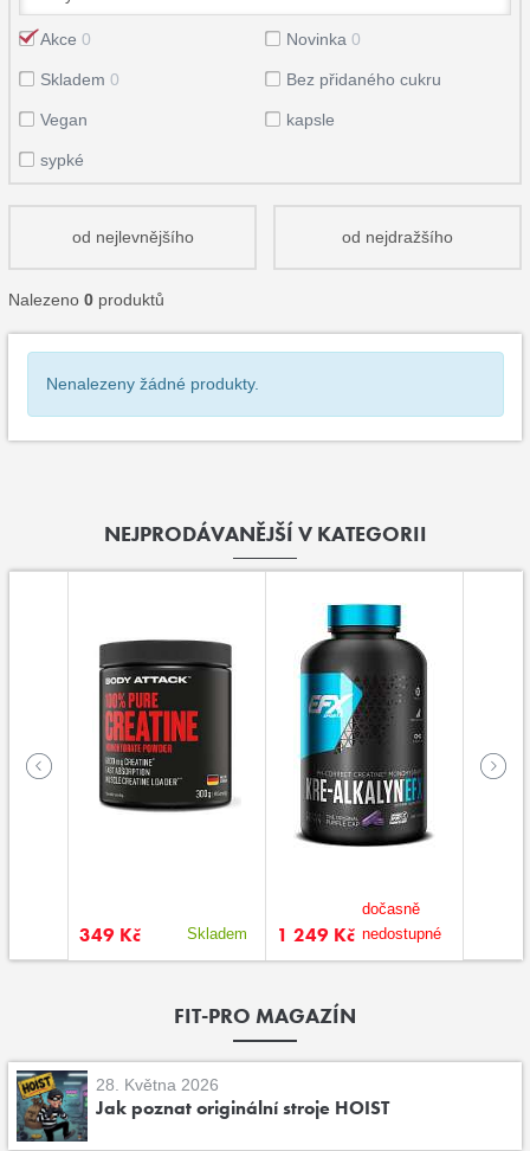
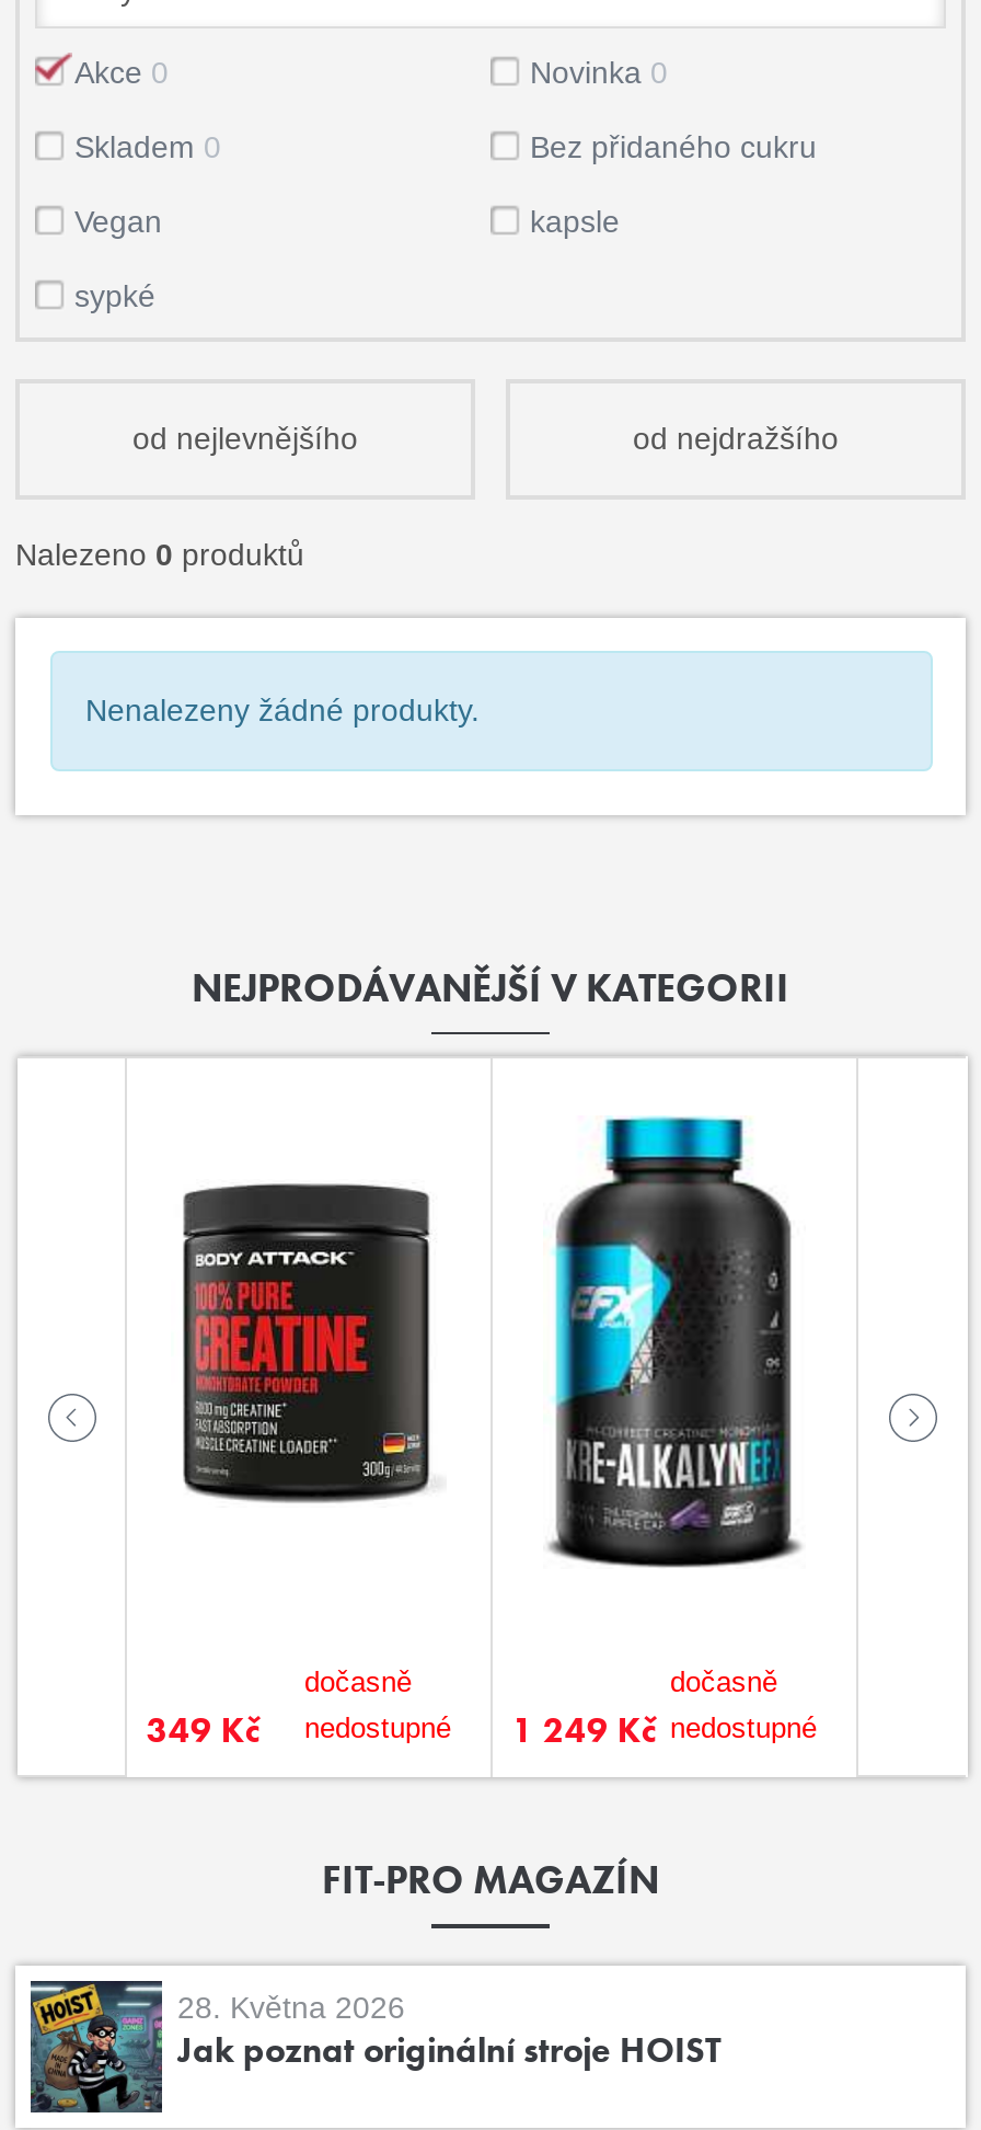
[187,925,247,943] Skladem -> [304,1666,451,1745] dočasně | nedostupné

